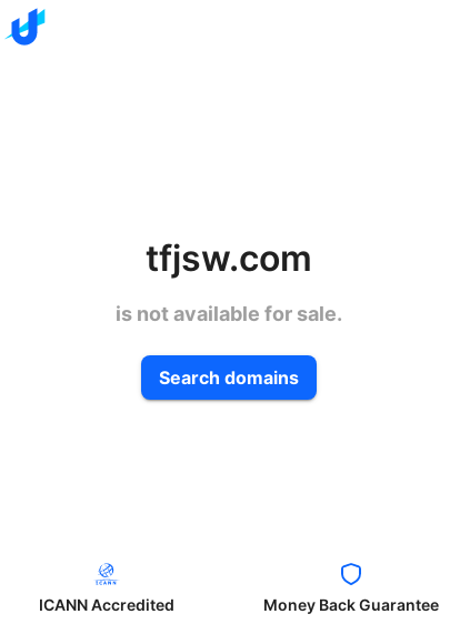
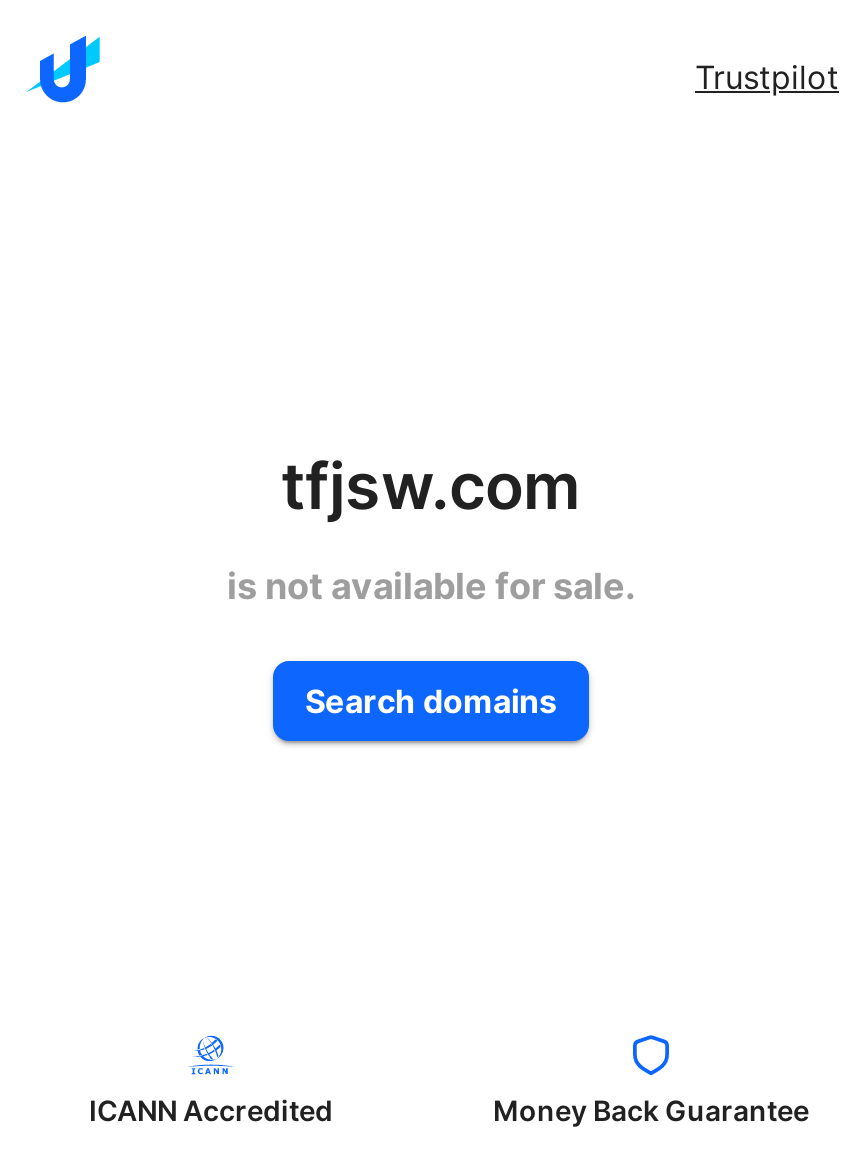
none -> [695,57,839,97] Trustpilot

